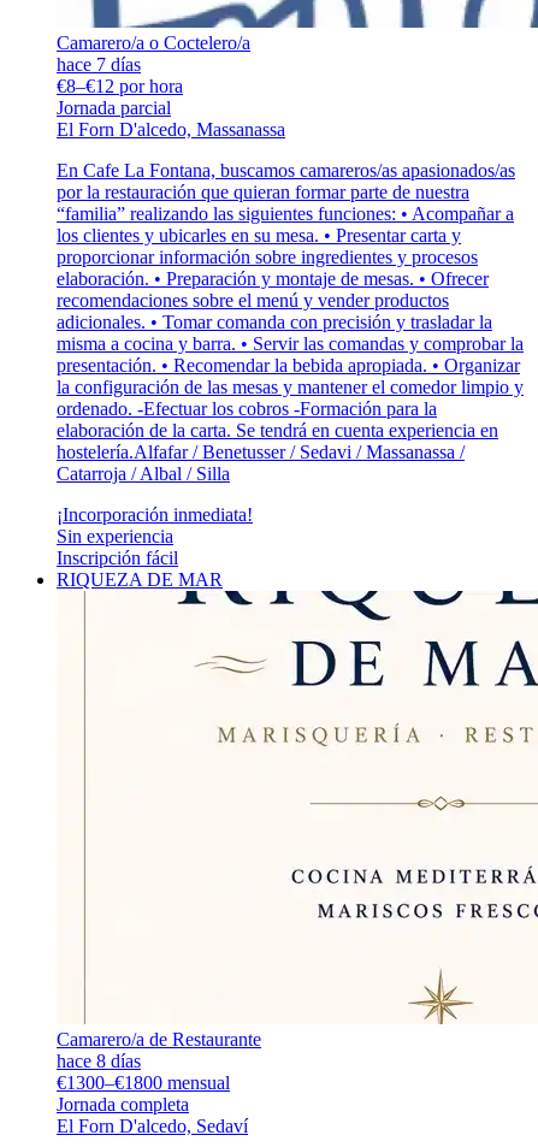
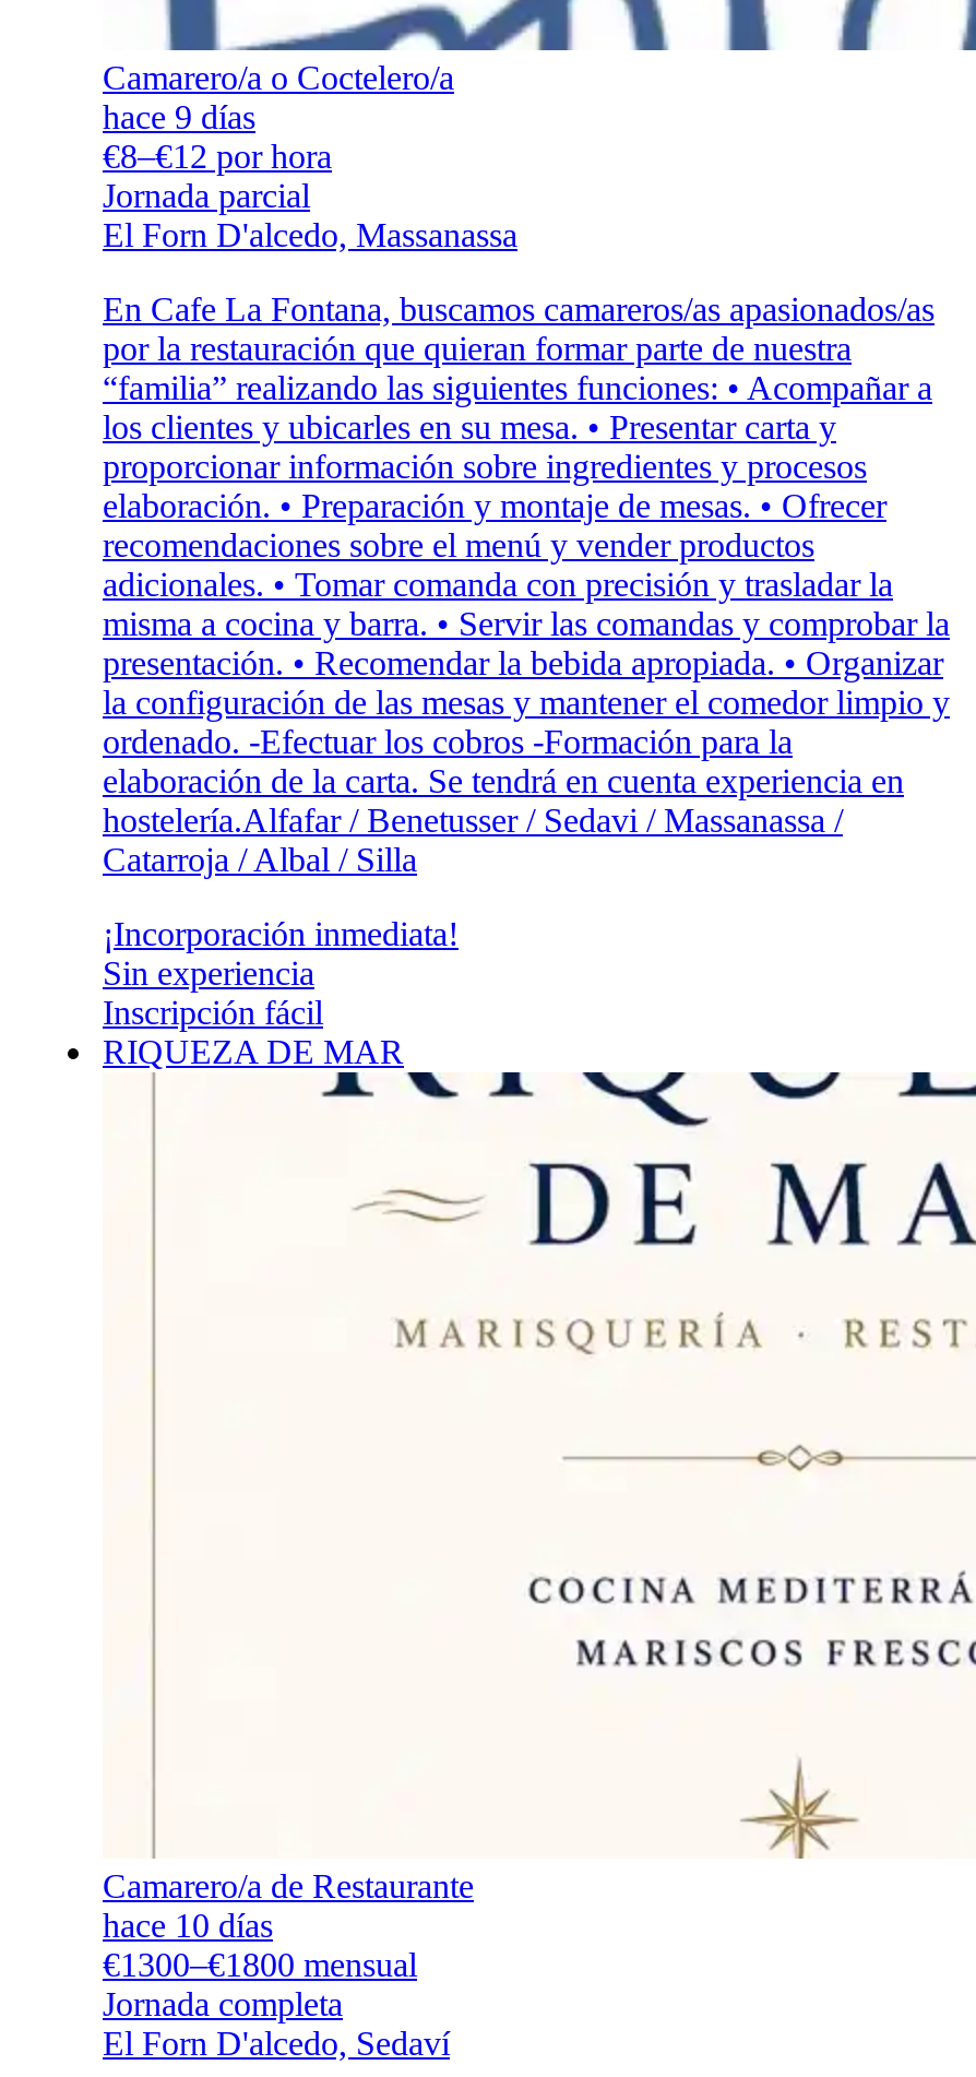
[57,54,141,74] hace 7 días -> [103,98,255,135] hace 9 días
[57,1050,141,1071] hace 8 días -> [103,1906,273,1943] hace 10 días

